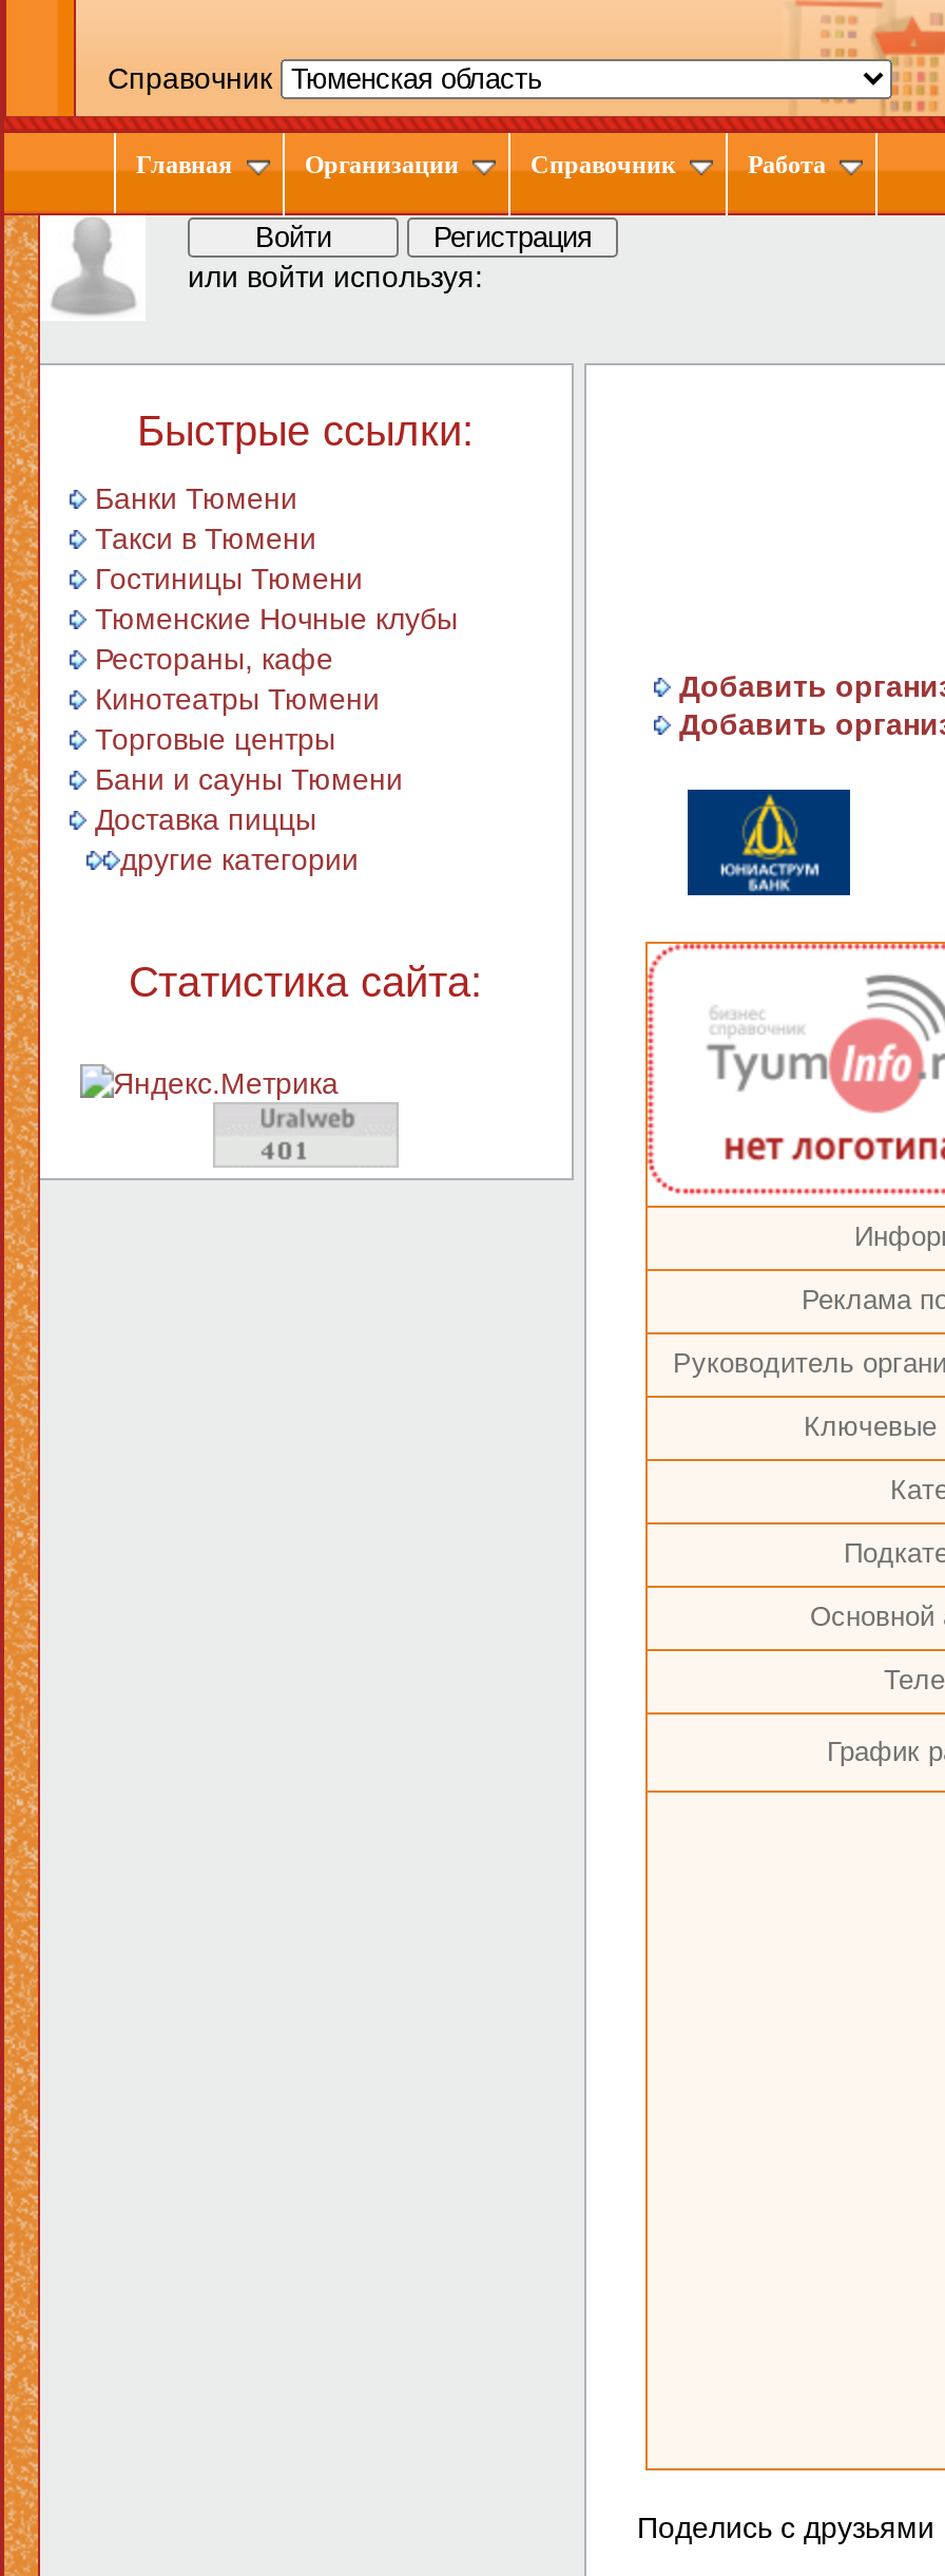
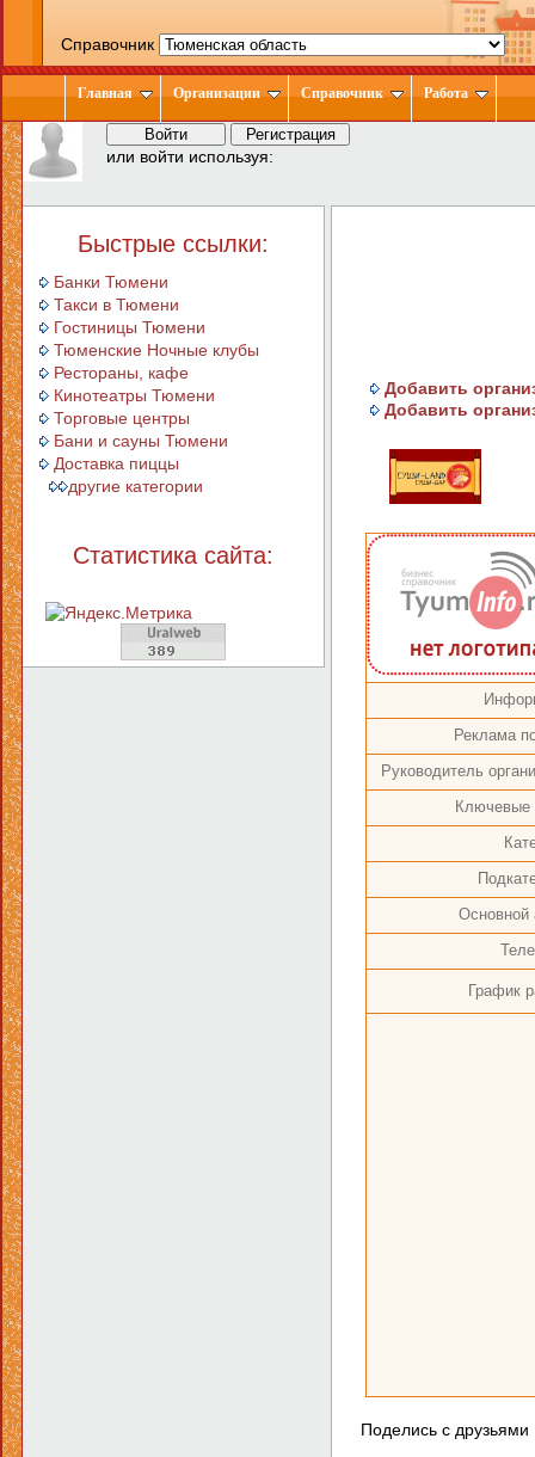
[686,788,852,897] [image] -> [388,447,482,506] [image]

